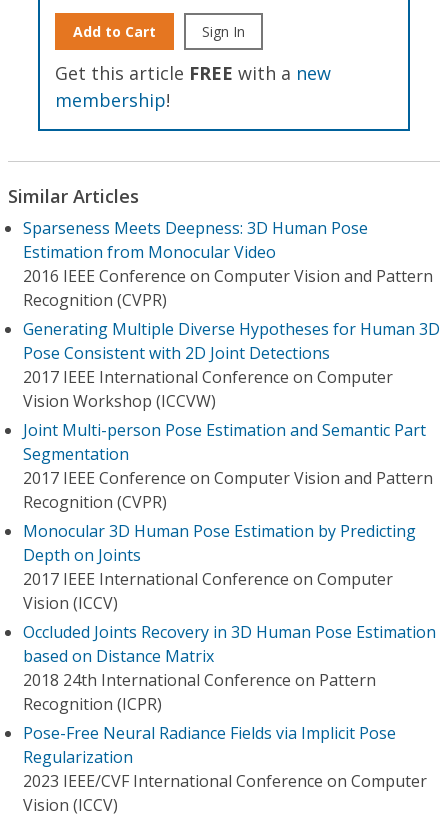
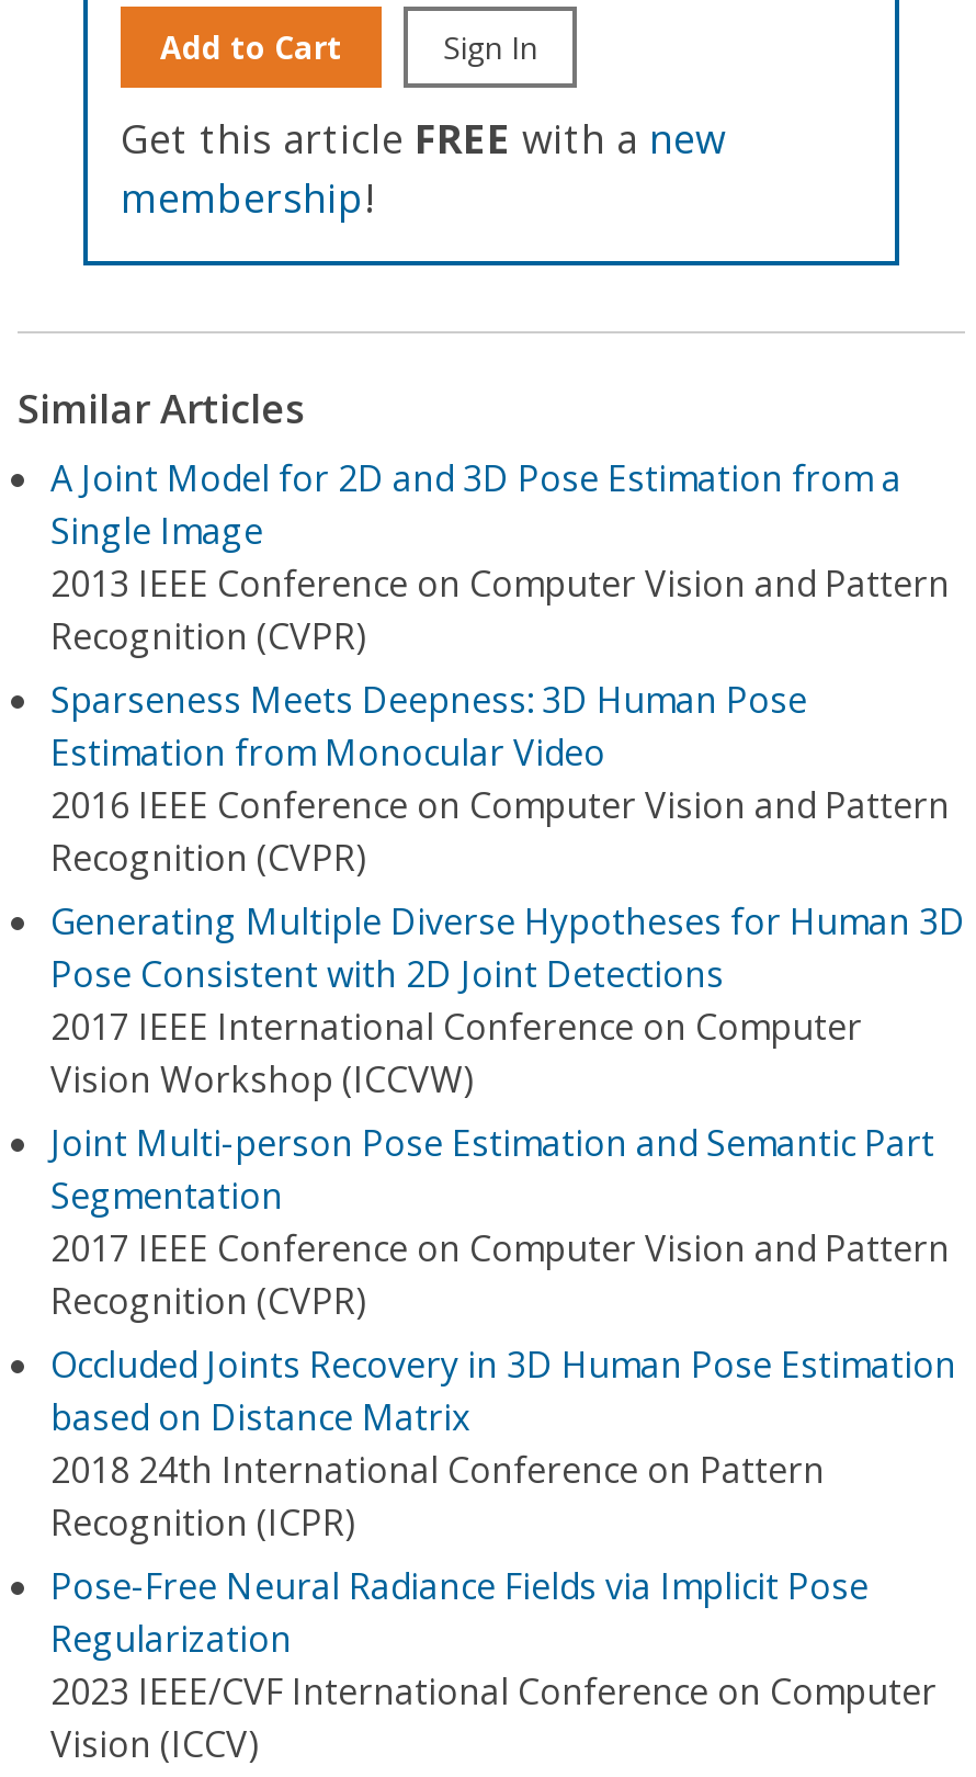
none -> [50,454,950,660] A Joint Model for 2D and 3D Pose Estimation from a | Single Image | 2013 IEEE Conference on Computer Vision and Pattern | Recognition (CVPR)
moved [23,217,440,513] -> [50,676,965,1325]: Sparseness Meets Deepness: 3D Human Pose | Estimation from Monocular Video | 2016 IEEE Conference on Computer Vision and Pattern | ... | 2017 IEEE Conference on Computer Vision and Pattern | Recognition (CVPR)
[23,520,416,614] Monocular 3D Human Pose Estimation by Predicting | Depth on Joints | 2017 IEEE International Conference on Computer | Vision (ICCV) -> none

